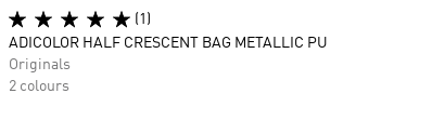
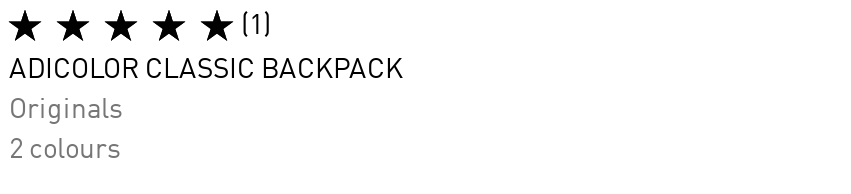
[9,36,328,51] ADICOLOR HALF CRESCENT BAG METALLIC PU -> [9,56,403,84] ADICOLOR CLASSIC BACKPACK

